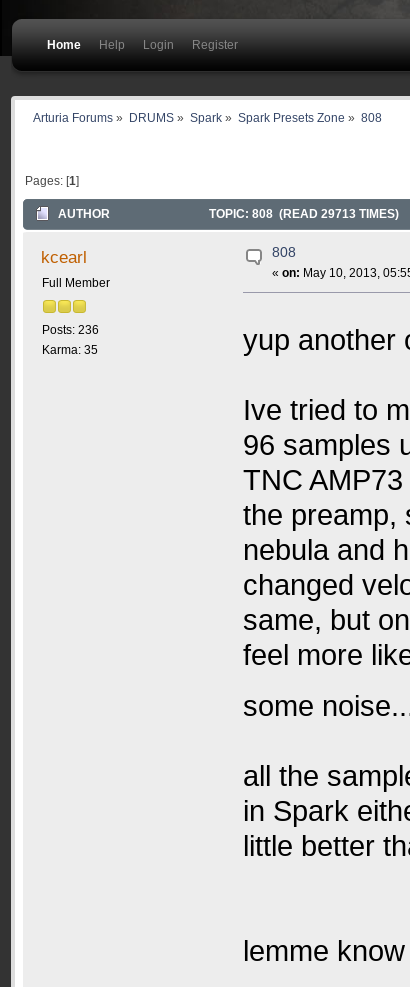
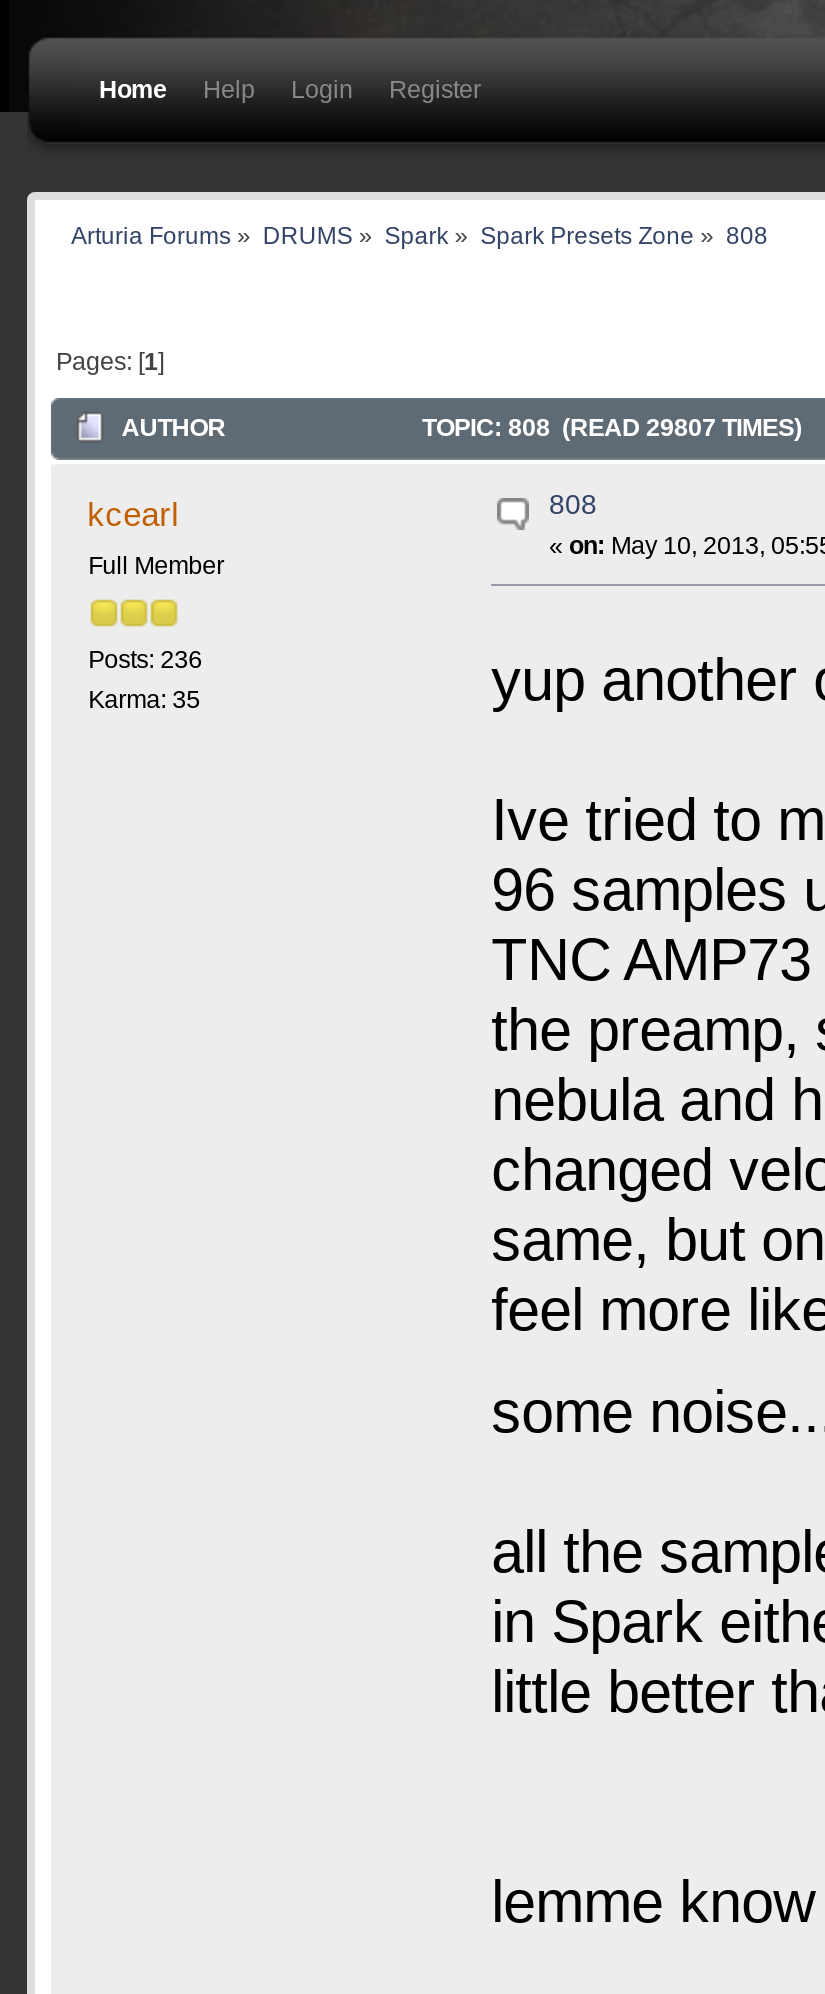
[205,207,398,221] TOPIC: 808 (READ 29713 TIMES) -> [416,415,802,443] TOPIC: 808 (READ 29807 TIMES)

